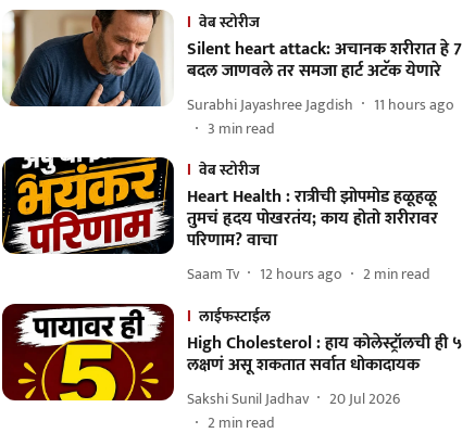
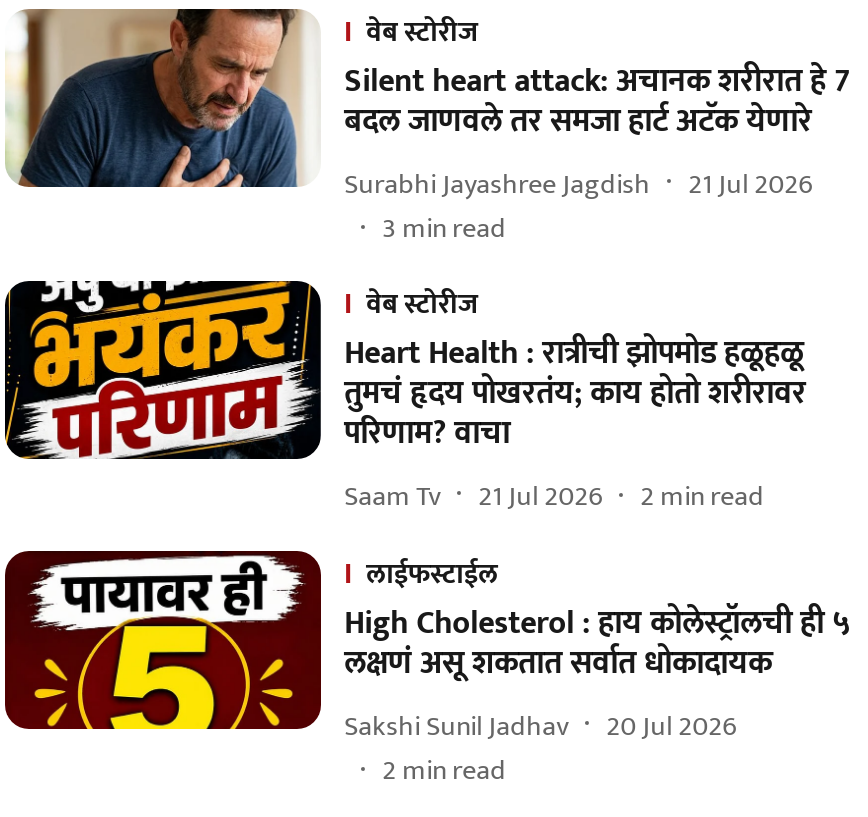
[187,92,454,117] Surabhi Jayashree Jagdish 11 hours ago -> [344,160,812,206] Surabhi Jayashree Jagdish 21 Jul 2026
[187,261,430,286] Saam Tv 12 hours ago 2 min read -> [344,472,764,518] Saam Tv 21 Jul 2026 2 min read

